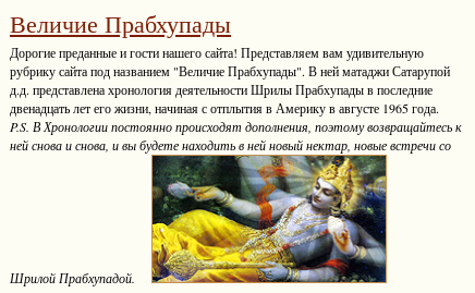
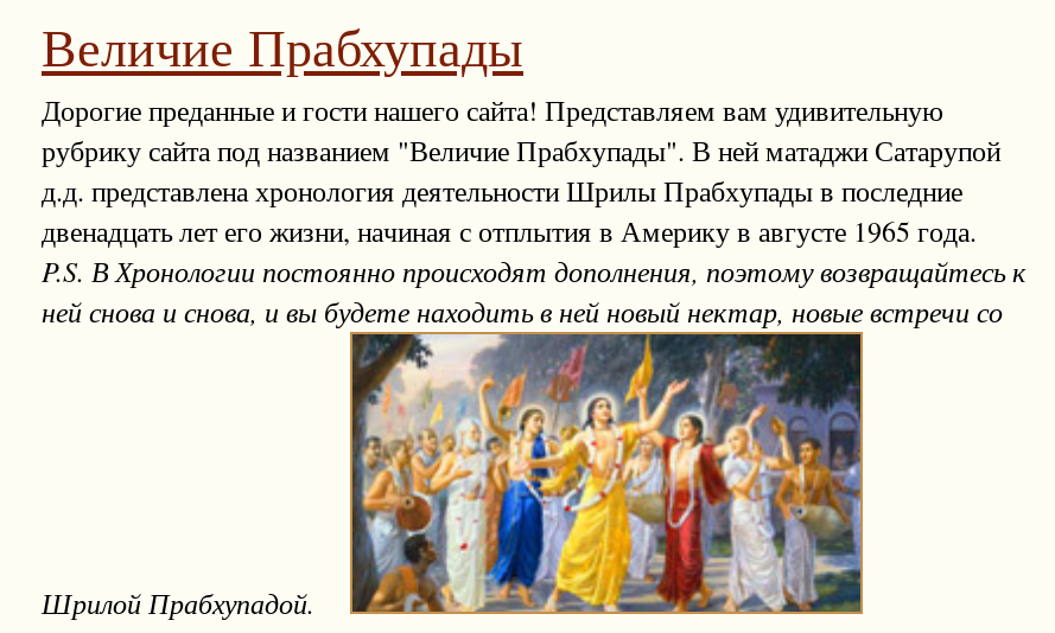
[151,156,387,283] [image] -> [350,337,863,614] [image]

